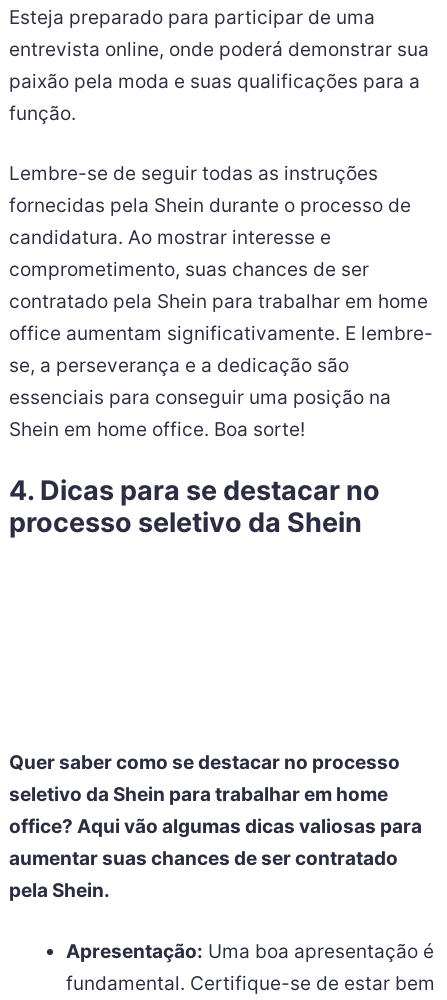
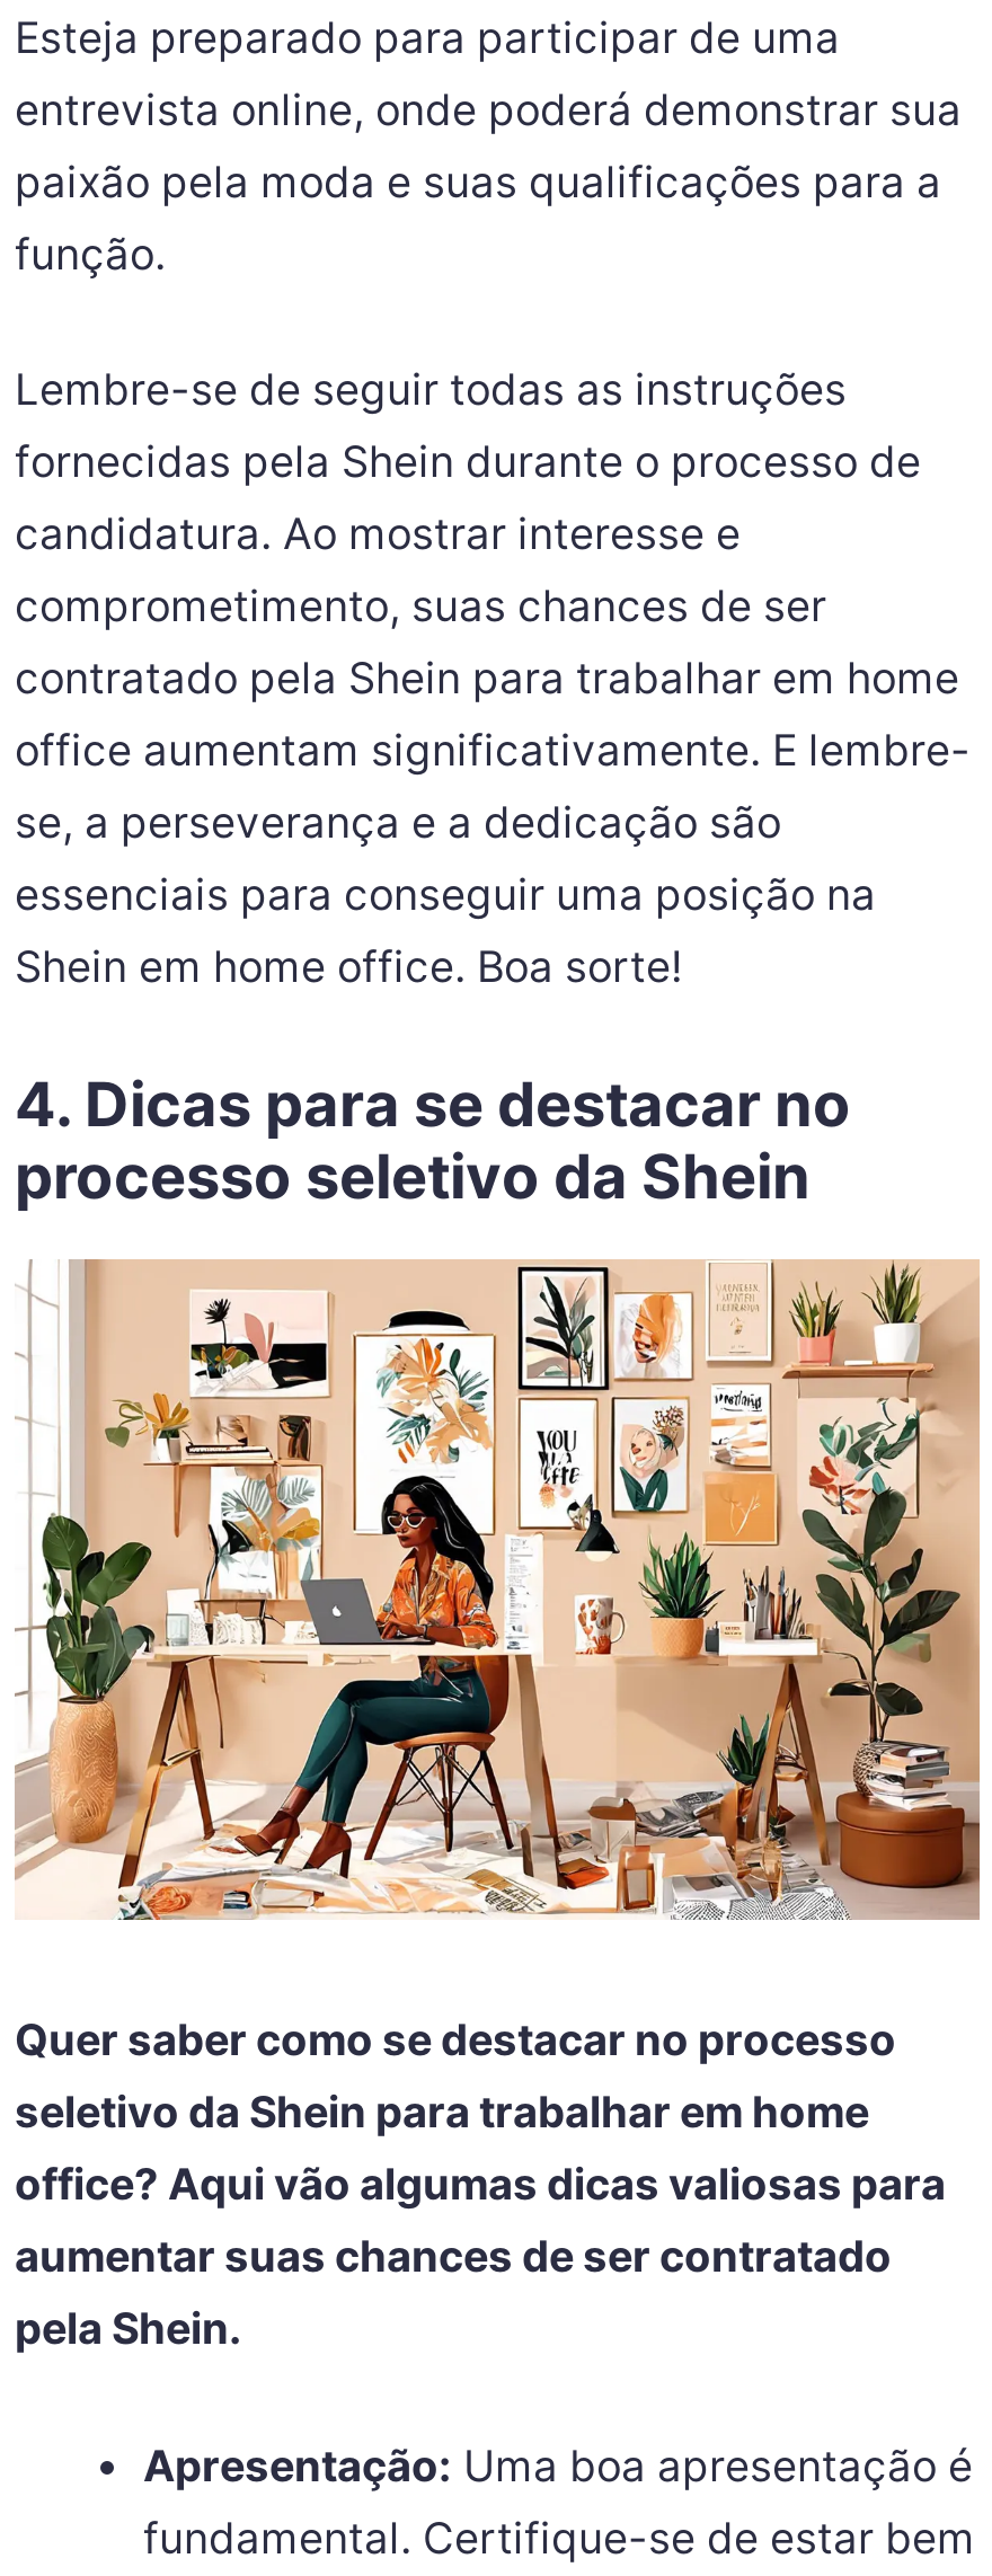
none -> [15,1256,982,1921] [image]

